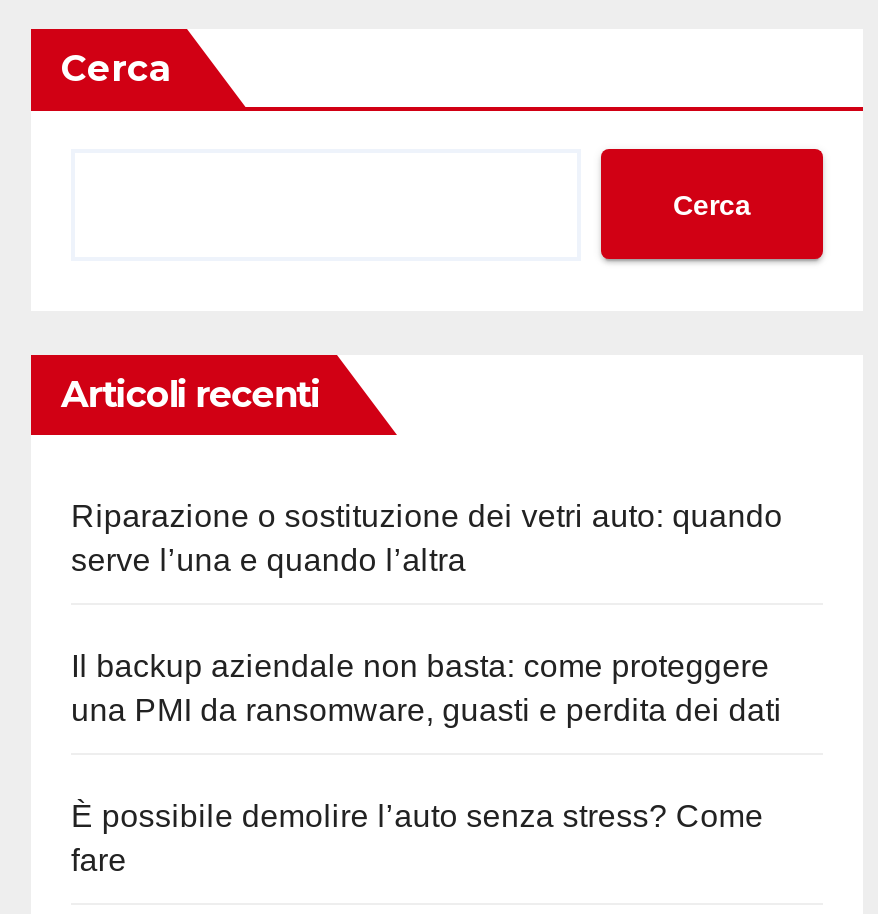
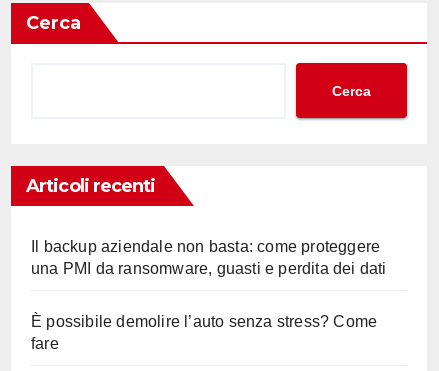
[71,499,783,577] Riparazione o sostituzione dei vetri auto: quando | serve l’una e quando l’altra -> none

